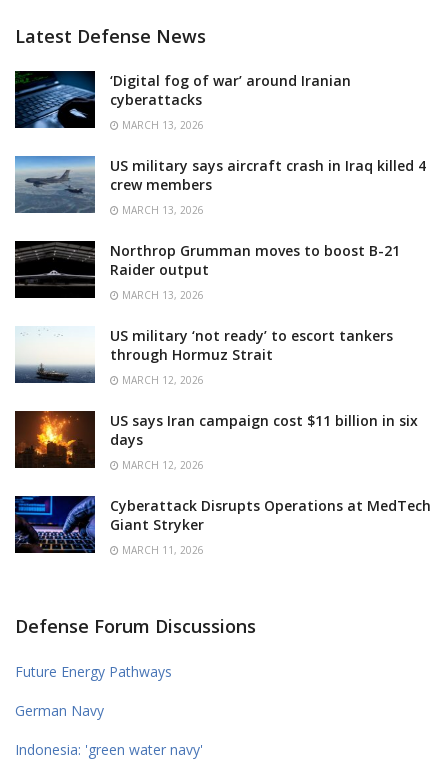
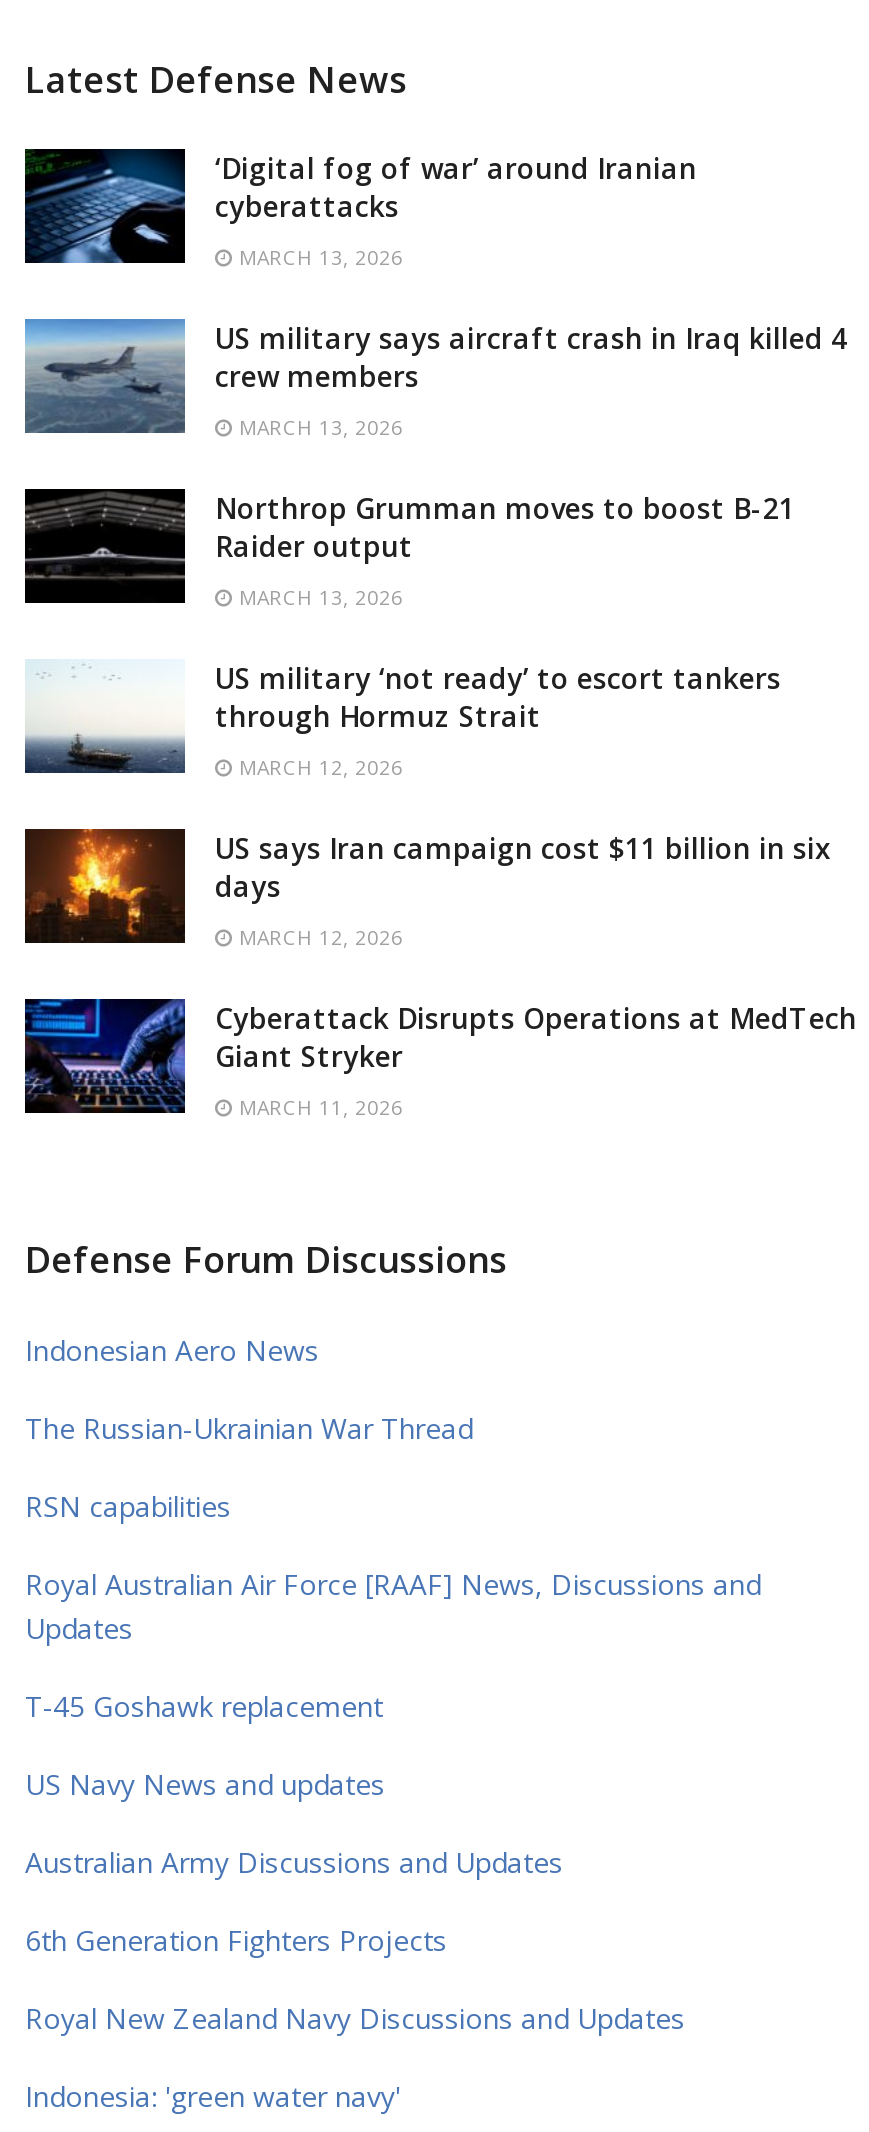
[15,662,172,720] Future Energy Pathways | German Navy -> [25,1331,761,2037] Indonesian Aero News | The Russian-Ukrainian War Thread | RSN capabilities | Royal Australian Air Force [RAAF] News, Discussions and | Updates | T-45 Goshawk replacement | US Navy News and updates | Australian Army Discussions and Updates | 6th Generation Fighters Projects | Royal New Zealand Navy Discussions and Updates

